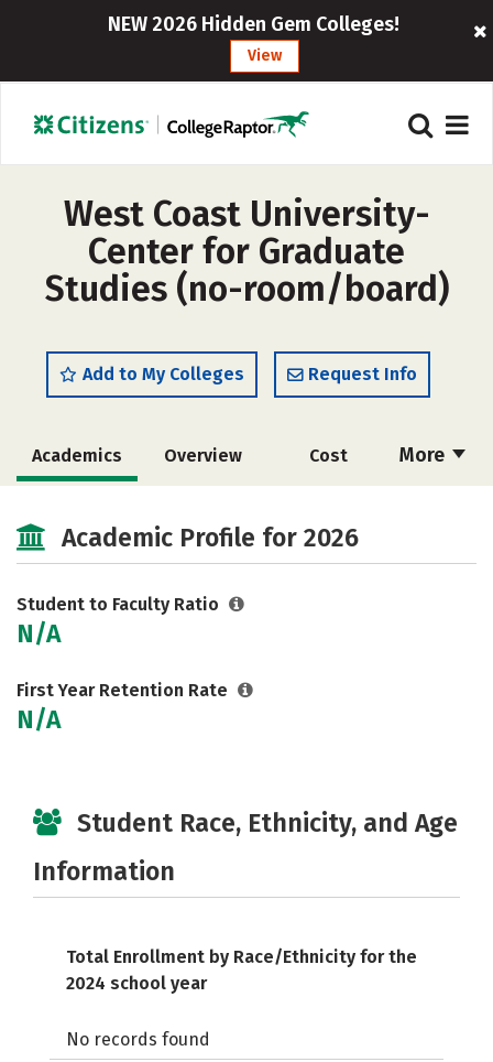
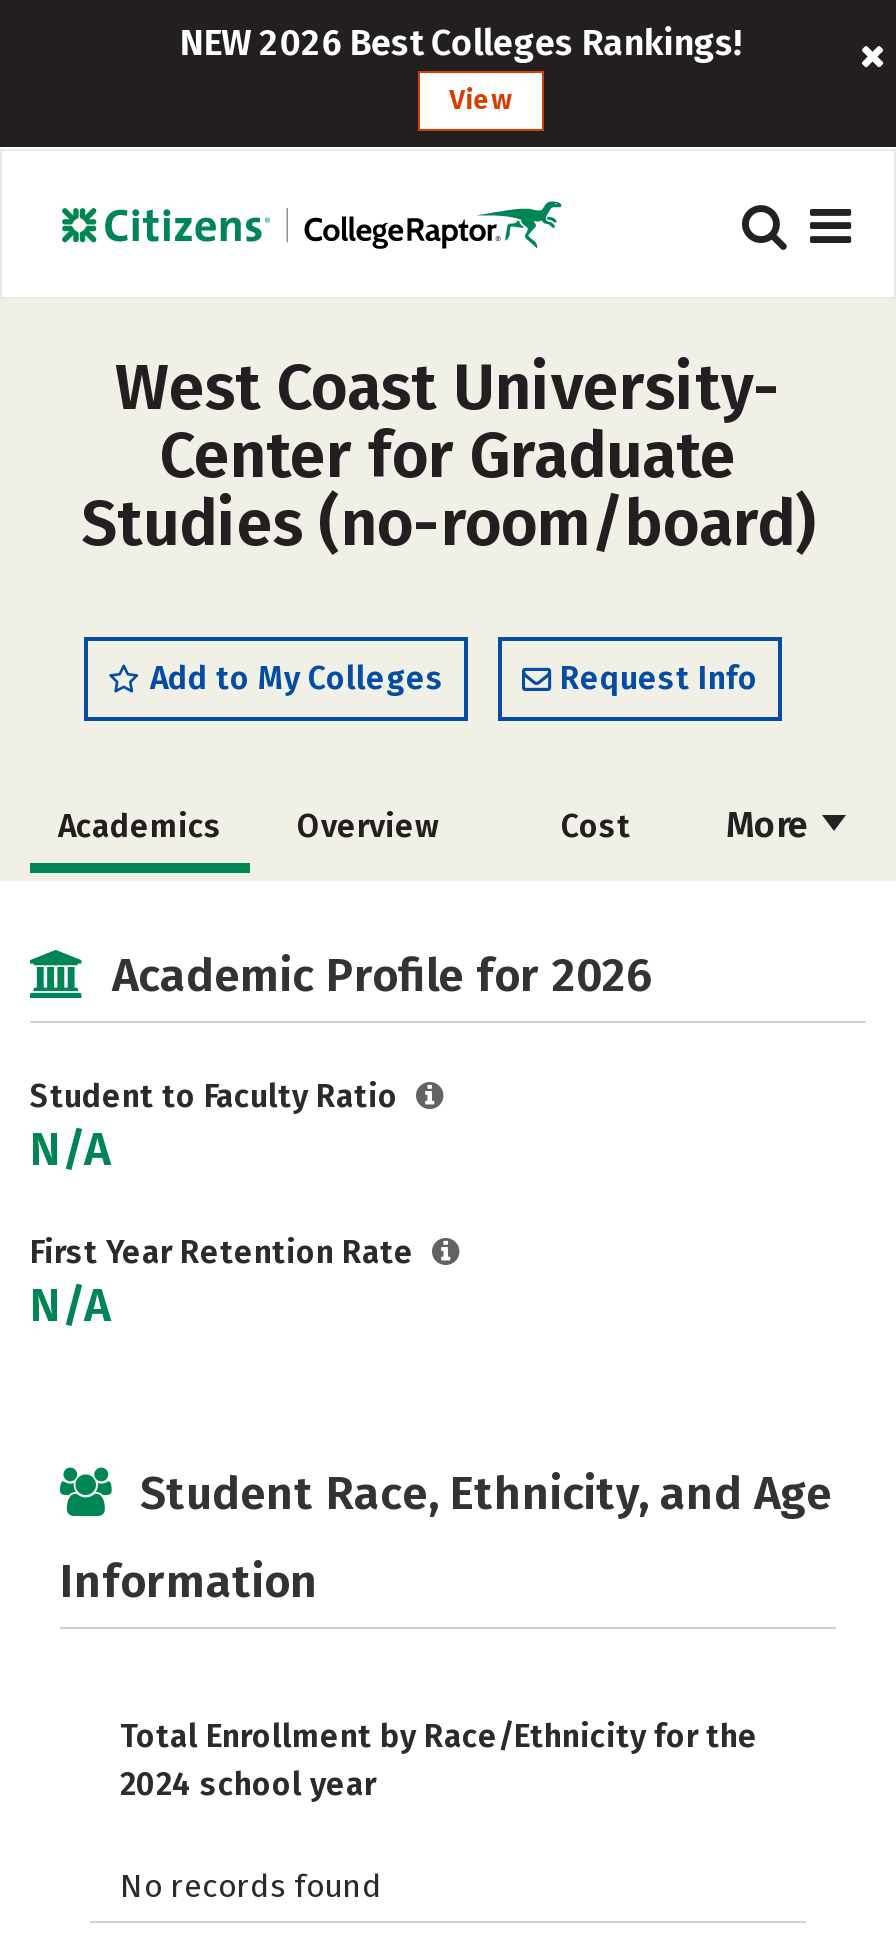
[108,12,400,36] NEW 2026 Hidden Gem Colleges! -> [179,21,743,65] NEW 2026 Best Colleges Rankings!

